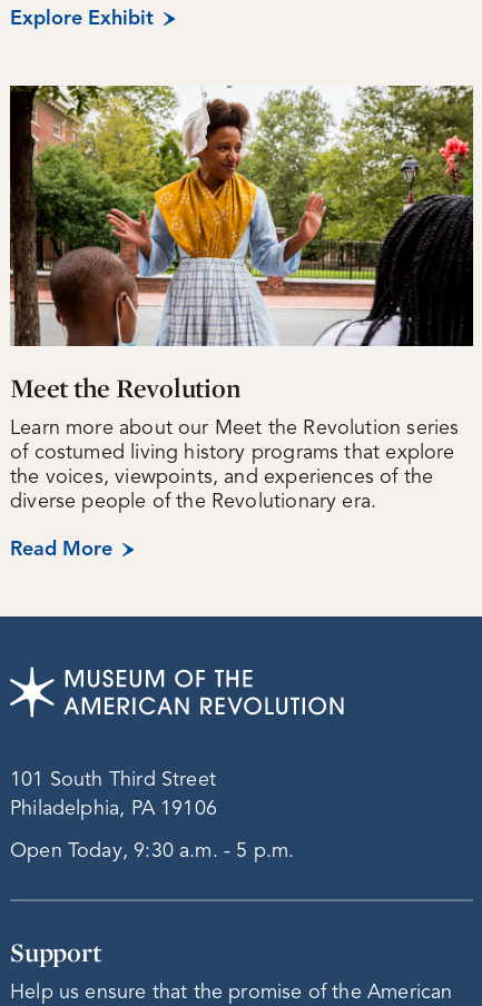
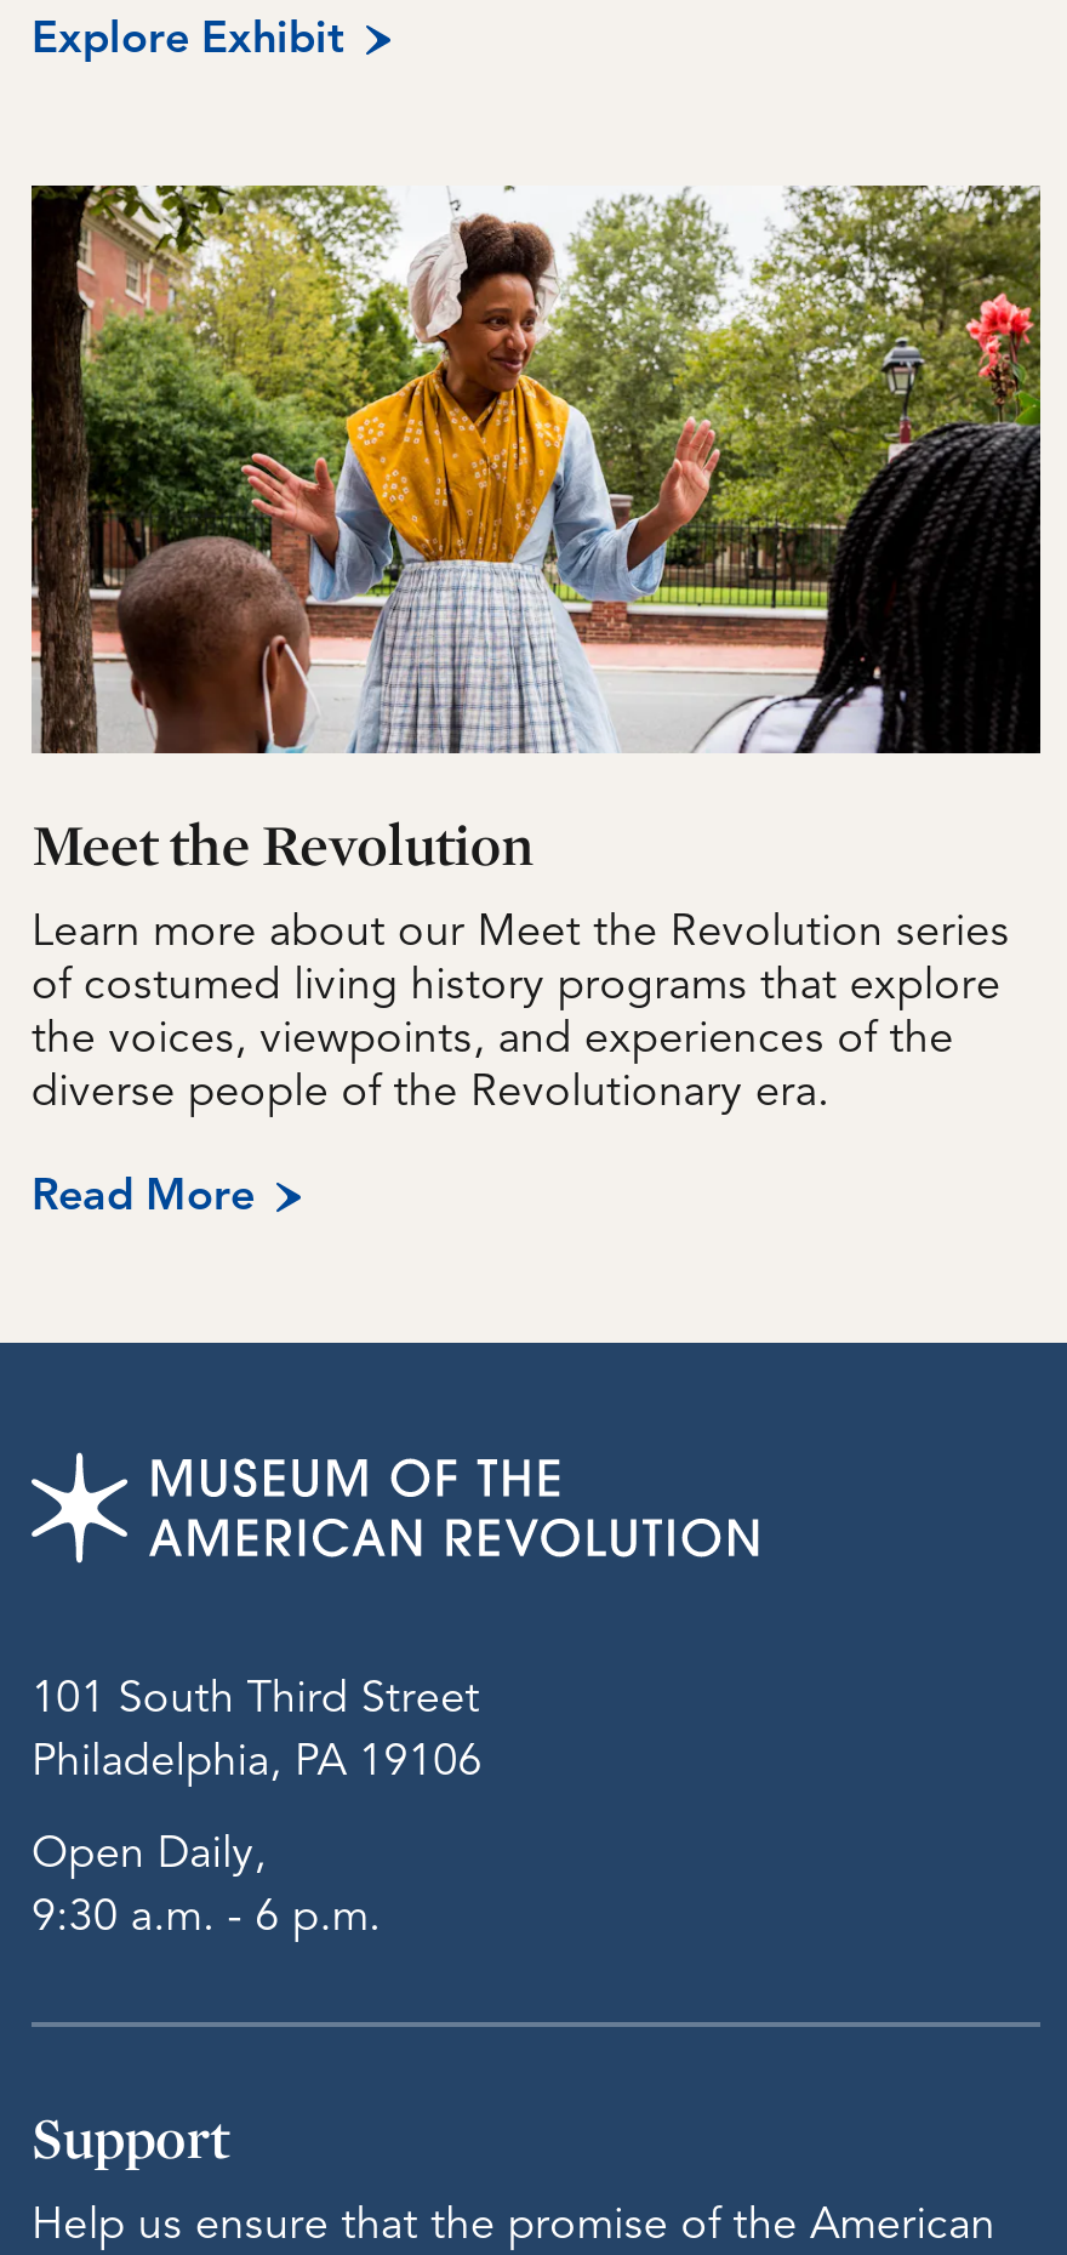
[10,842,294,862] Open Today, 9:30 a.m. - 5 p.m. -> [32,1834,381,1940] Open Daily, | 9:30 a.m. - 6 p.m.

